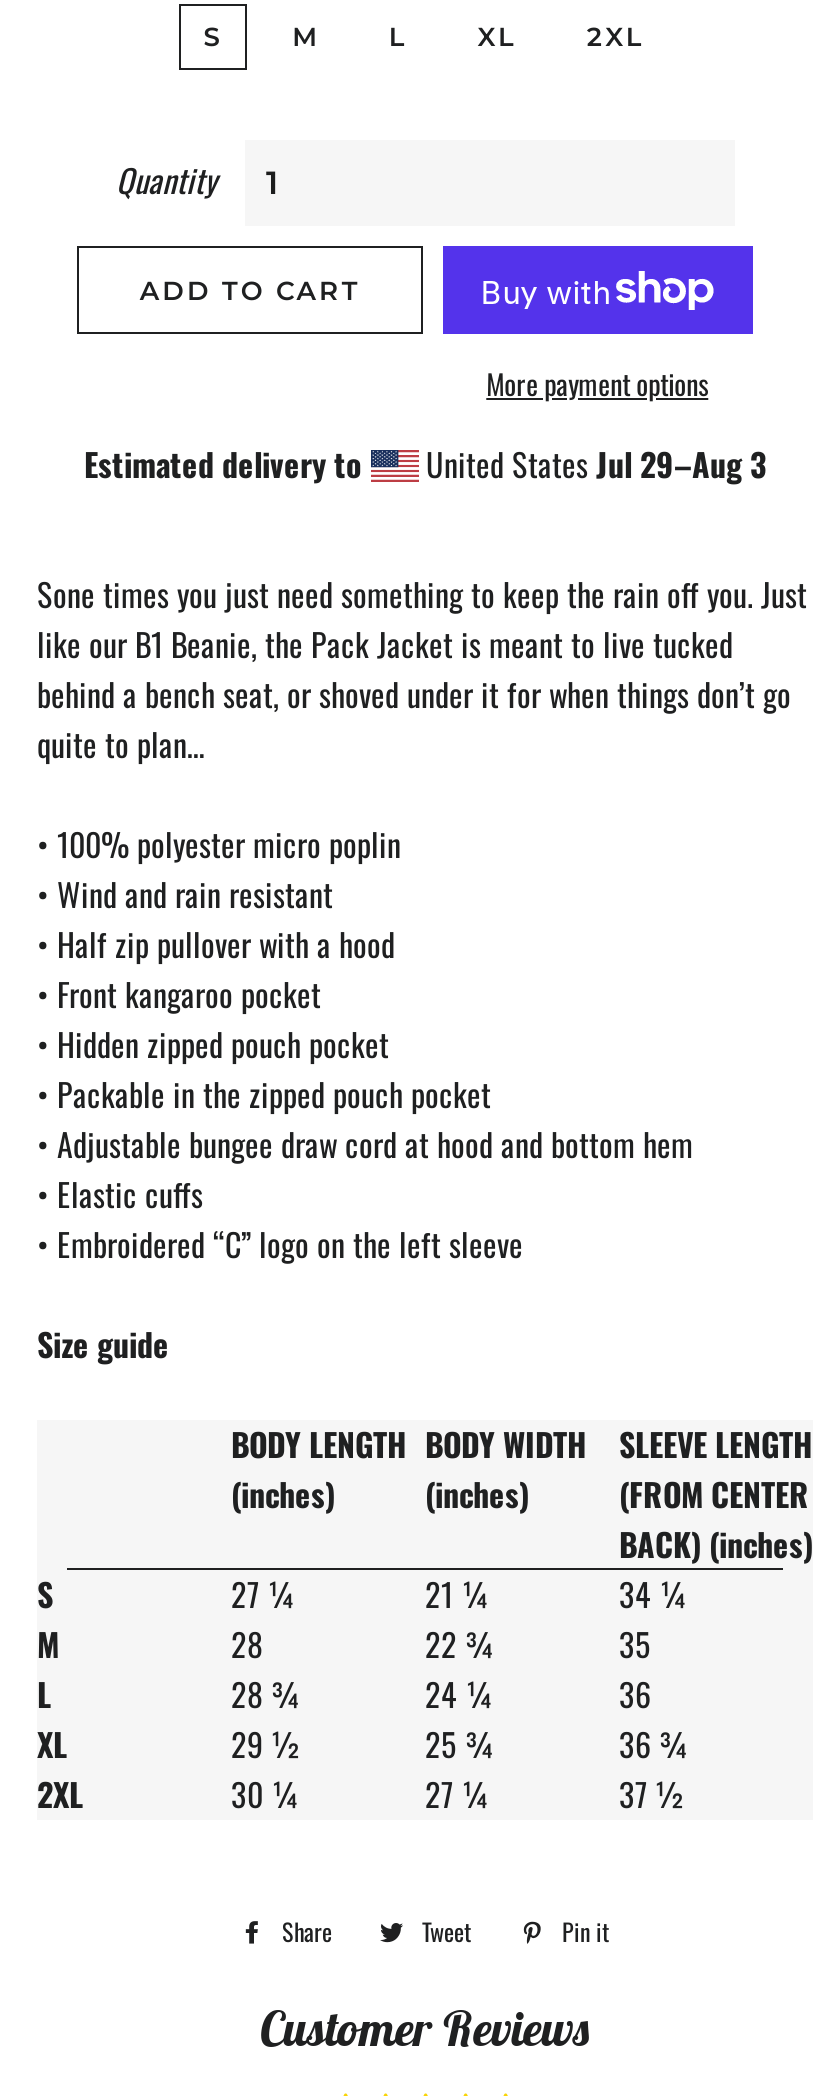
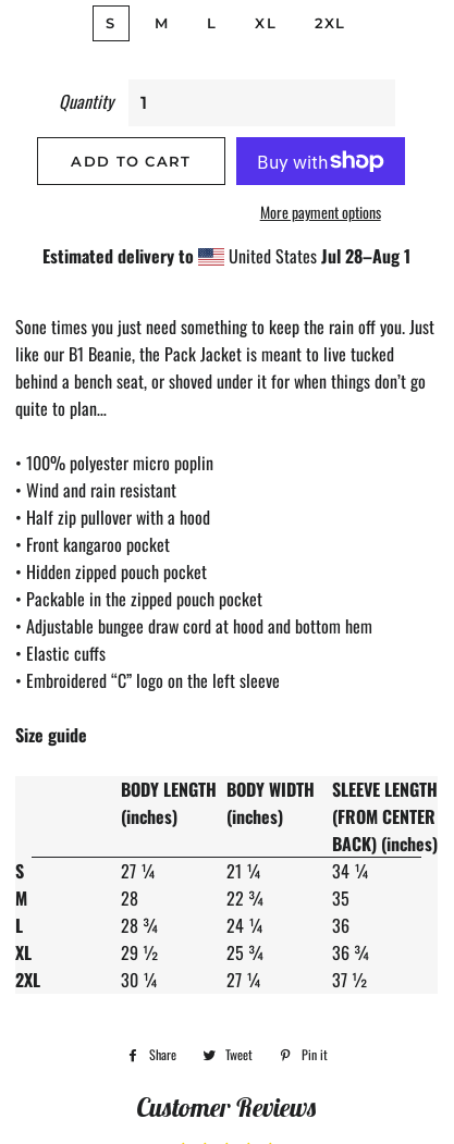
[418,440,766,488] United States Jul 29–Aug 3 -> [224,243,410,269] United States Jul 28–Aug 1

